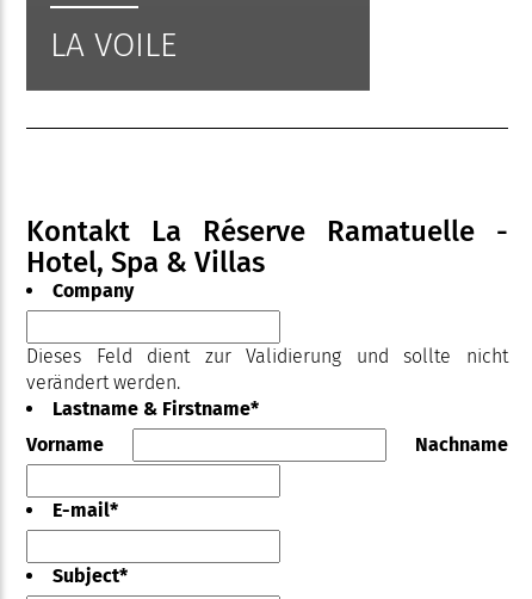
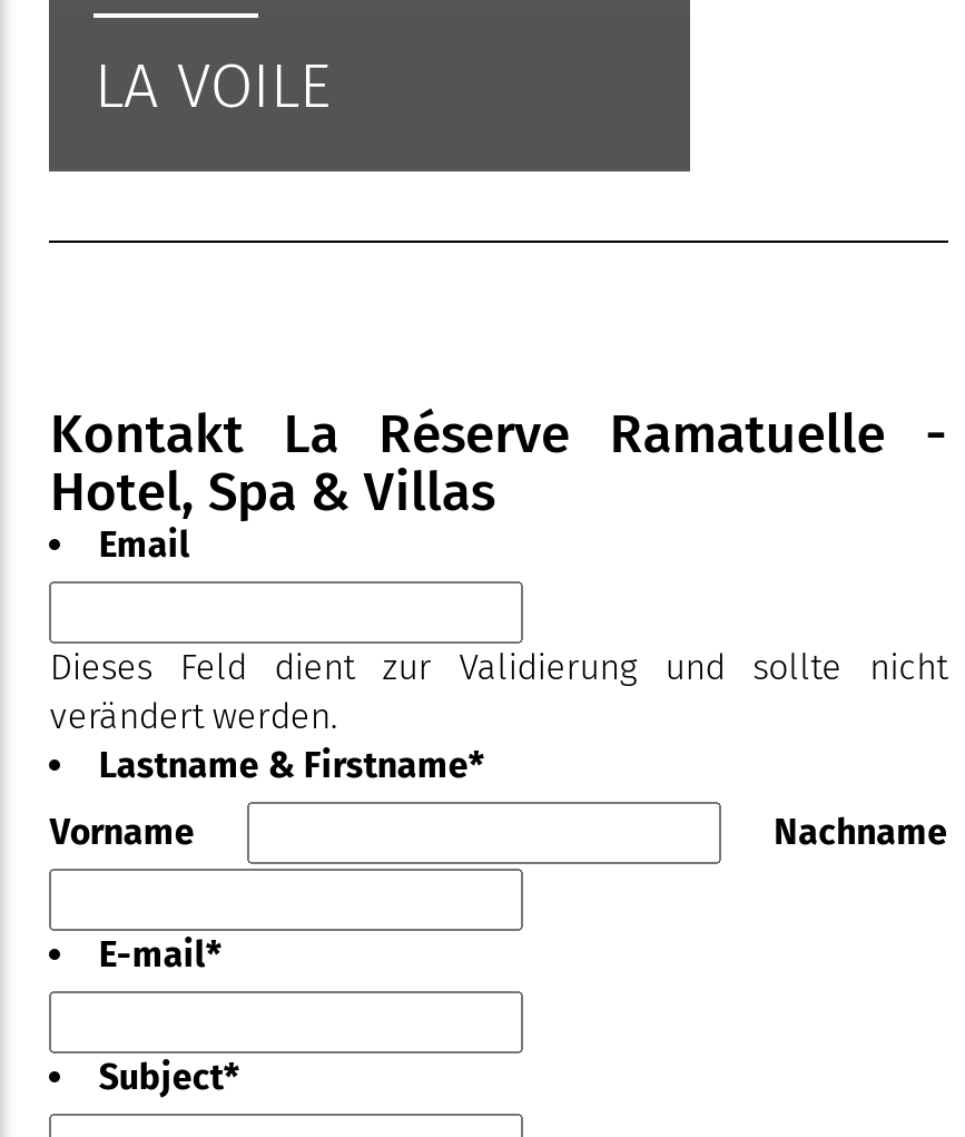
[53,279,134,302] Company -> [99,523,190,565] Email

